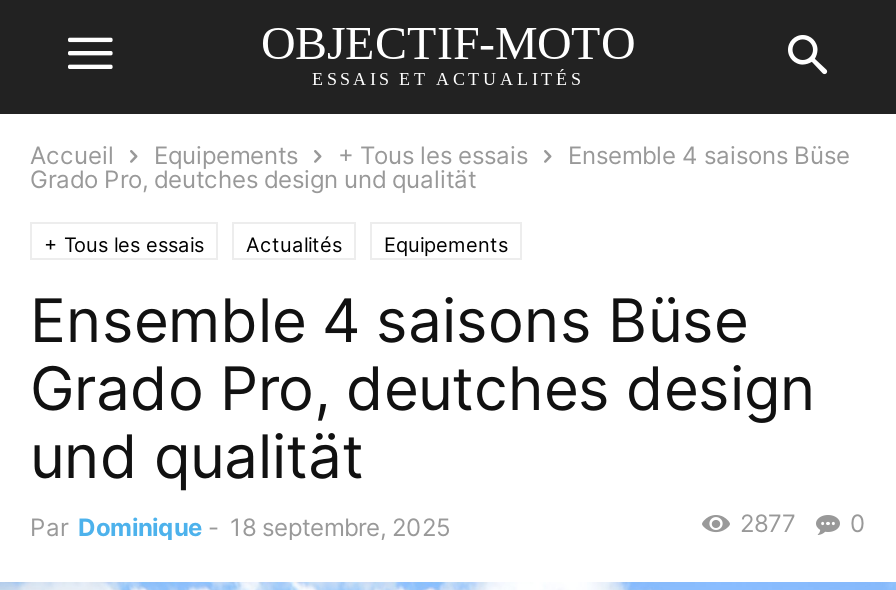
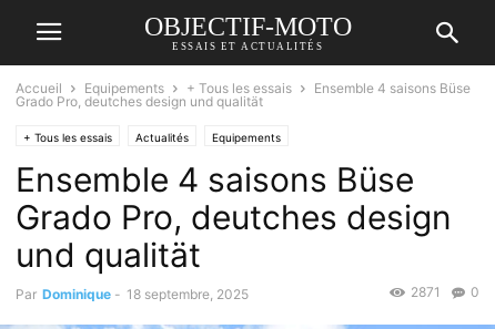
[740,508,866,538] 2877 0 -> [411,284,479,300] 2871 0

